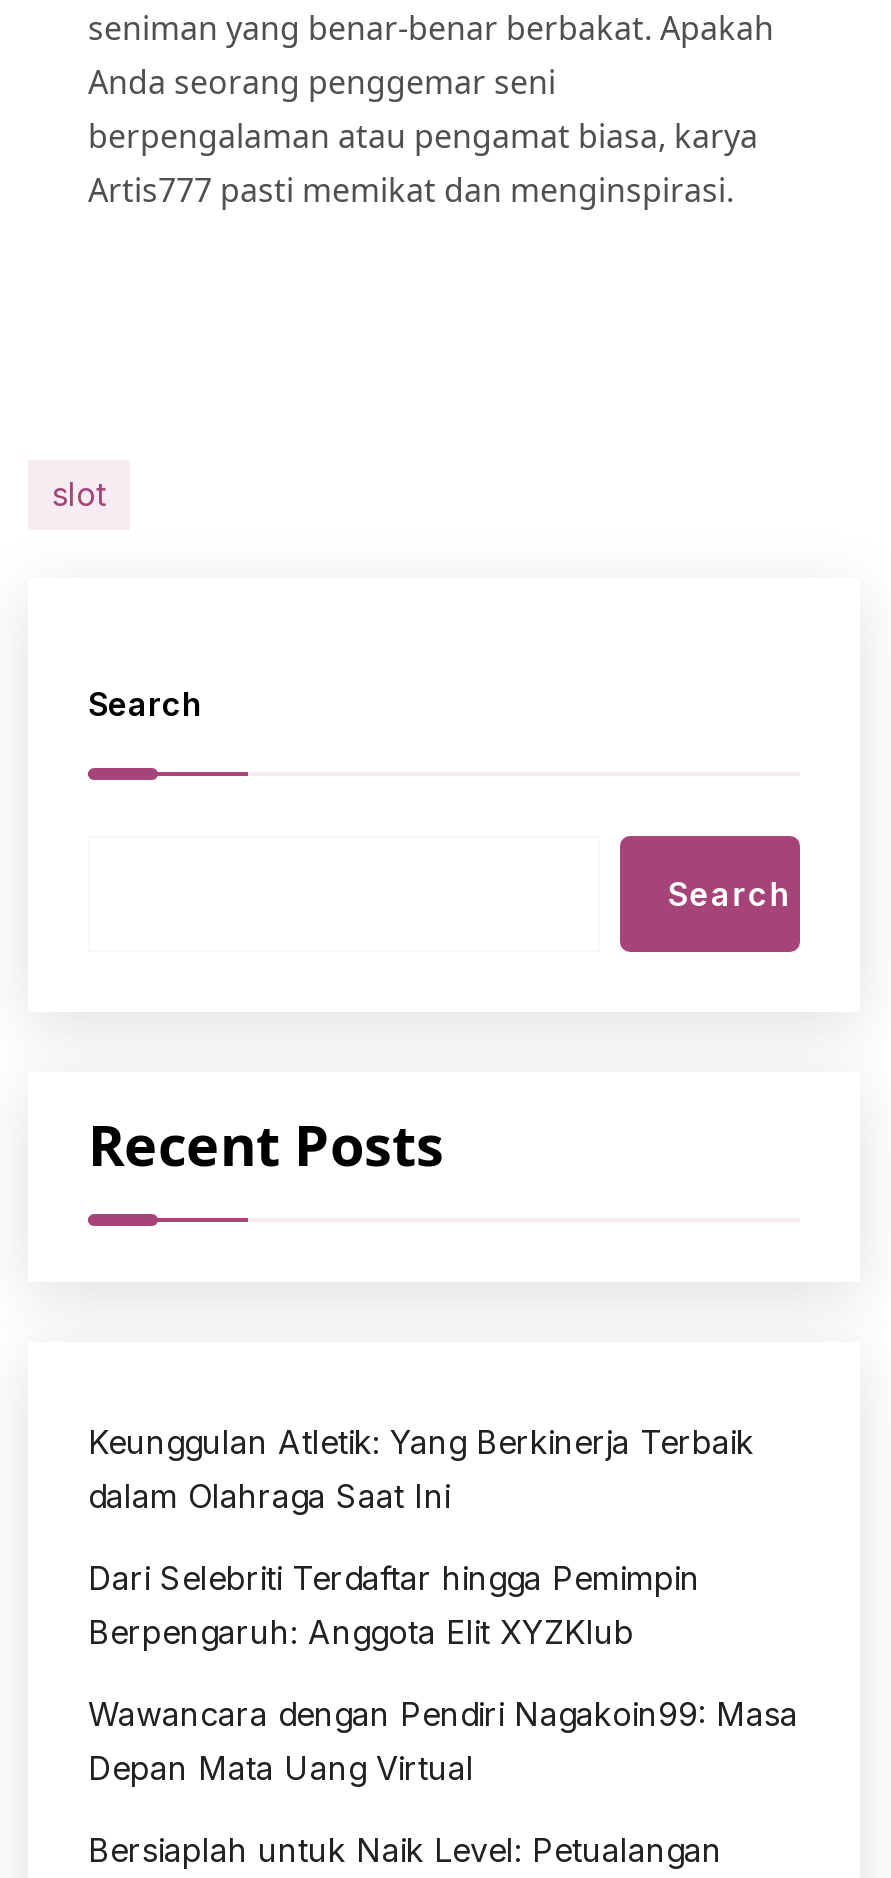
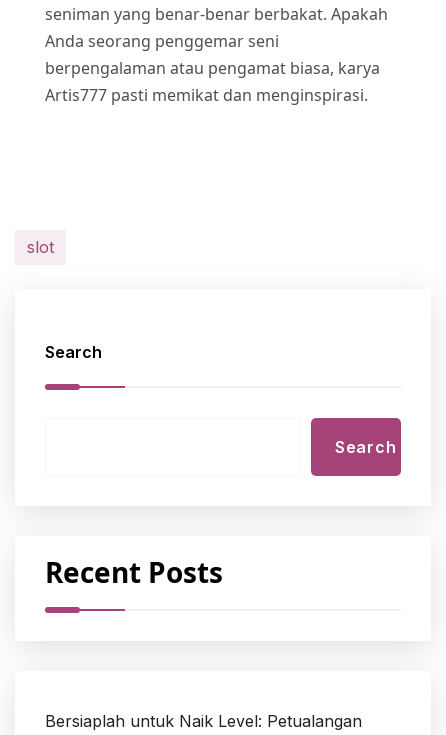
[88,1422,798,1788] Keunggulan Atletik: Yang Berkinerja Terbaik | dalam Olahraga Saat Ini | Dari Selebriti Terdaftar hingga Pemimpin | Berpengaruh: Anggota Elit XYZKlub | Wawancara dengan Pendiri Nagakoin99: Masa | Depan Mata Uang Virtual -> none

